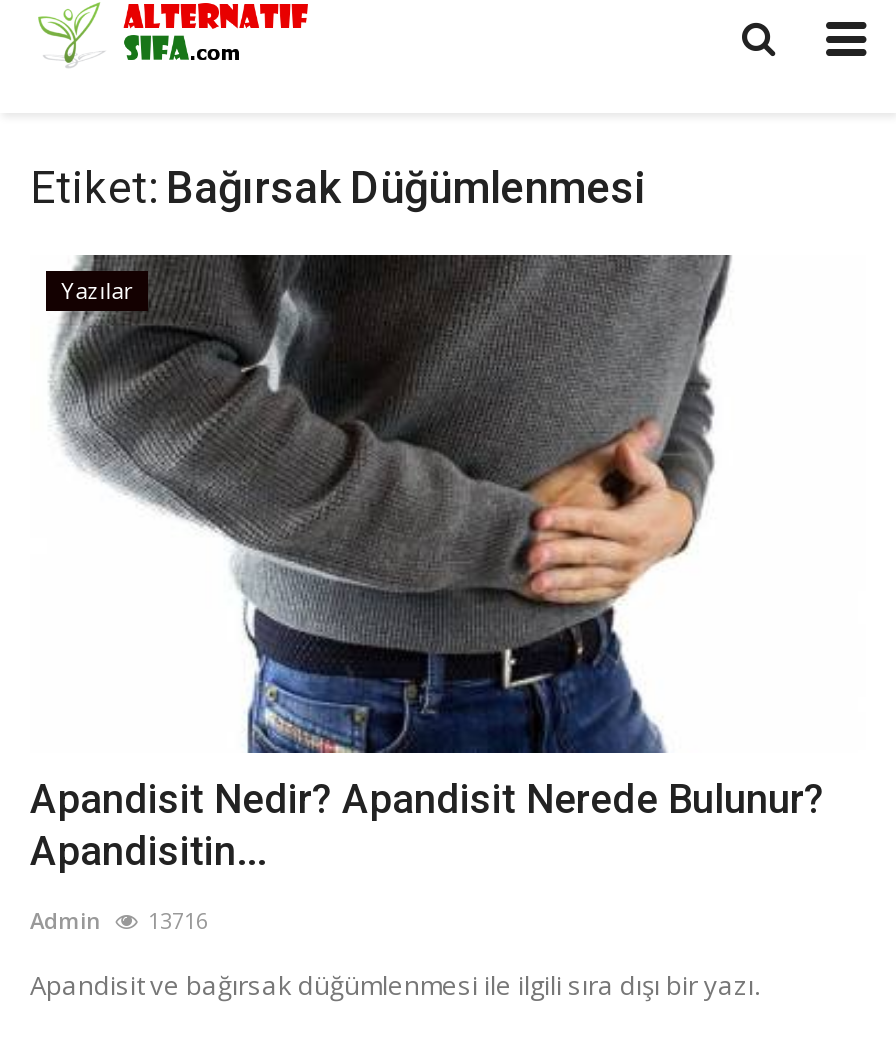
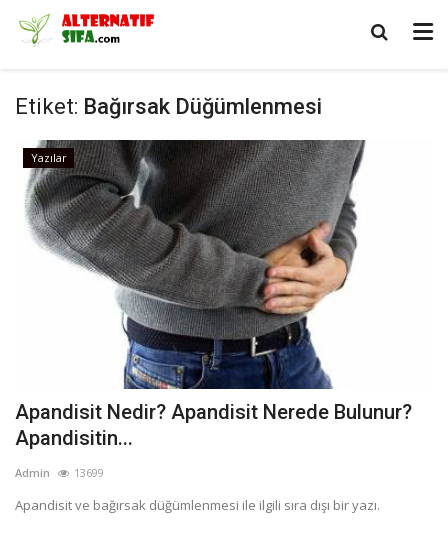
[30,904,208,934] Admin 13716 -> [15,465,104,480] Admin 13699

